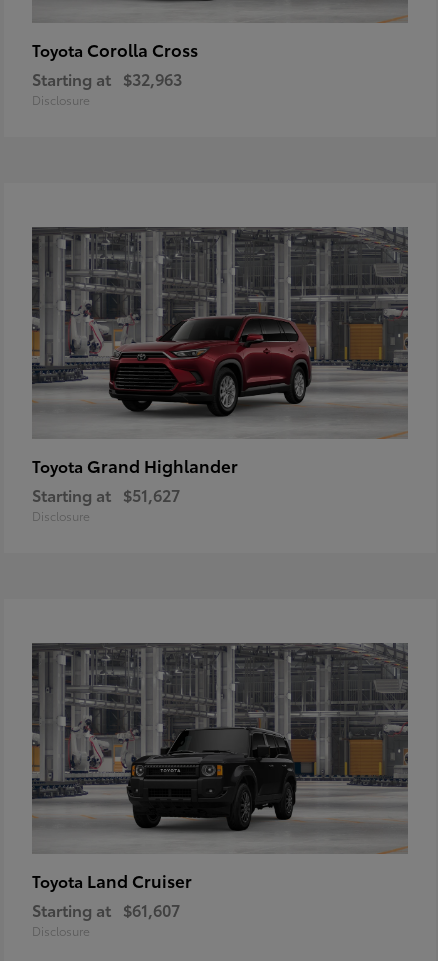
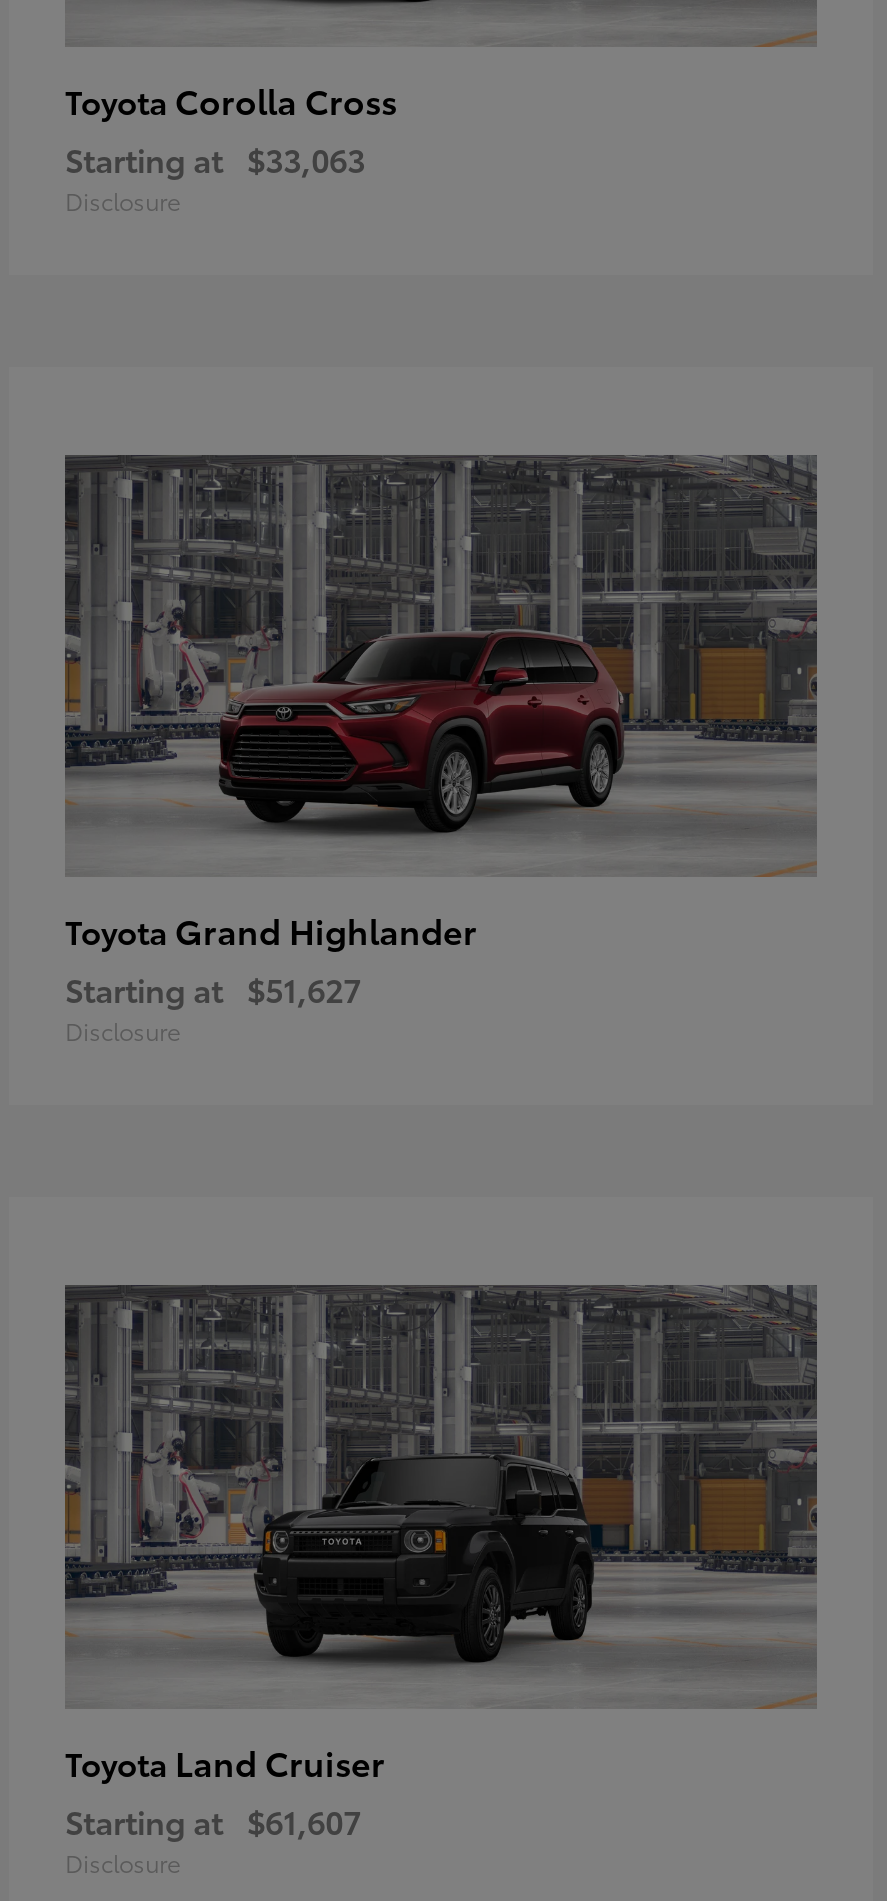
[32,67,182,90] Starting at $32,963 -> [65,134,365,180] Starting at $33,063

